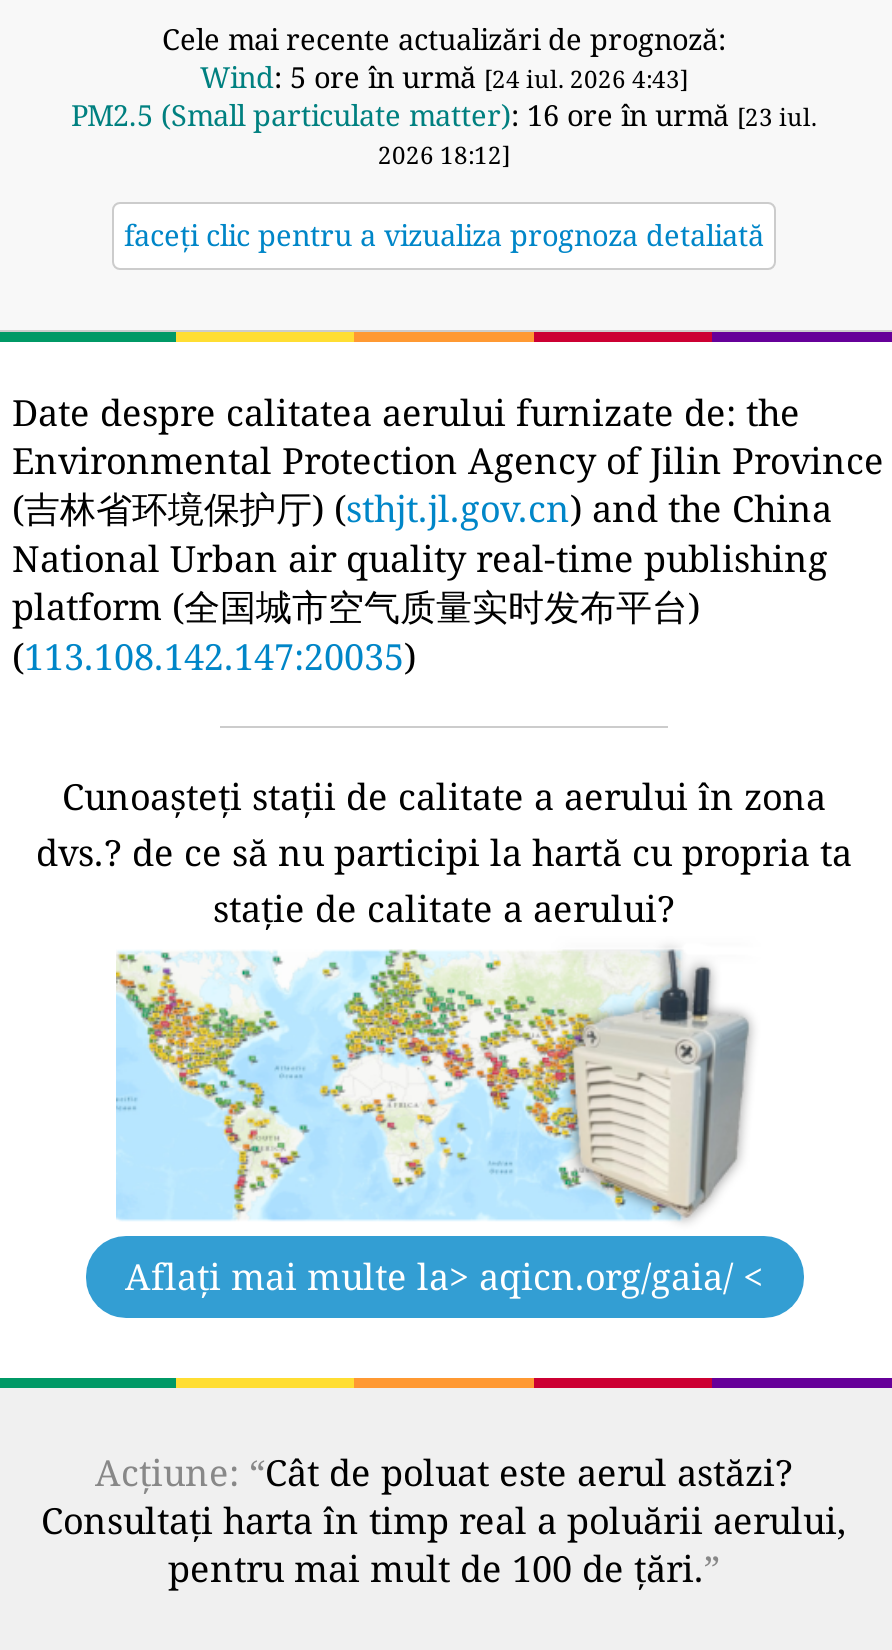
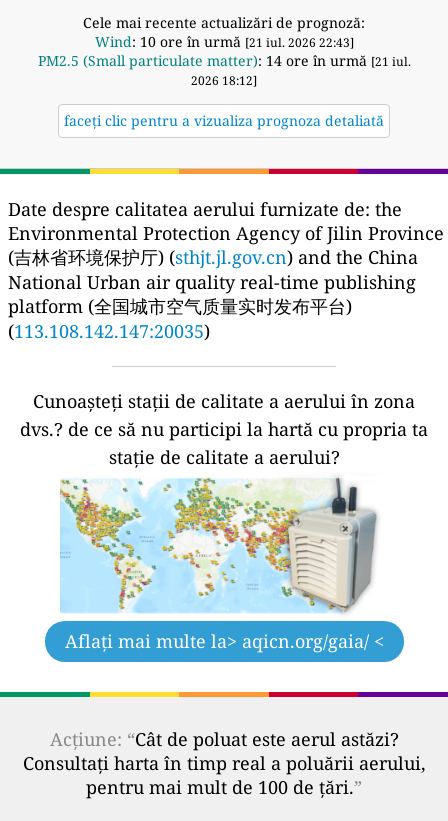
[200,57,688,95] Wind: 5 ore în urmă [24 iul. 2026 4:43] -> [94,32,353,51] Wind: 10 ore în urmă [21 iul. 2026 22:43]
[71,95,817,133] PM2.5 (Small particulate matter): 16 ore în urmă [23 iul. -> [37,51,410,70] PM2.5 (Small particulate matter): 14 ore în urmă [21 iul.

